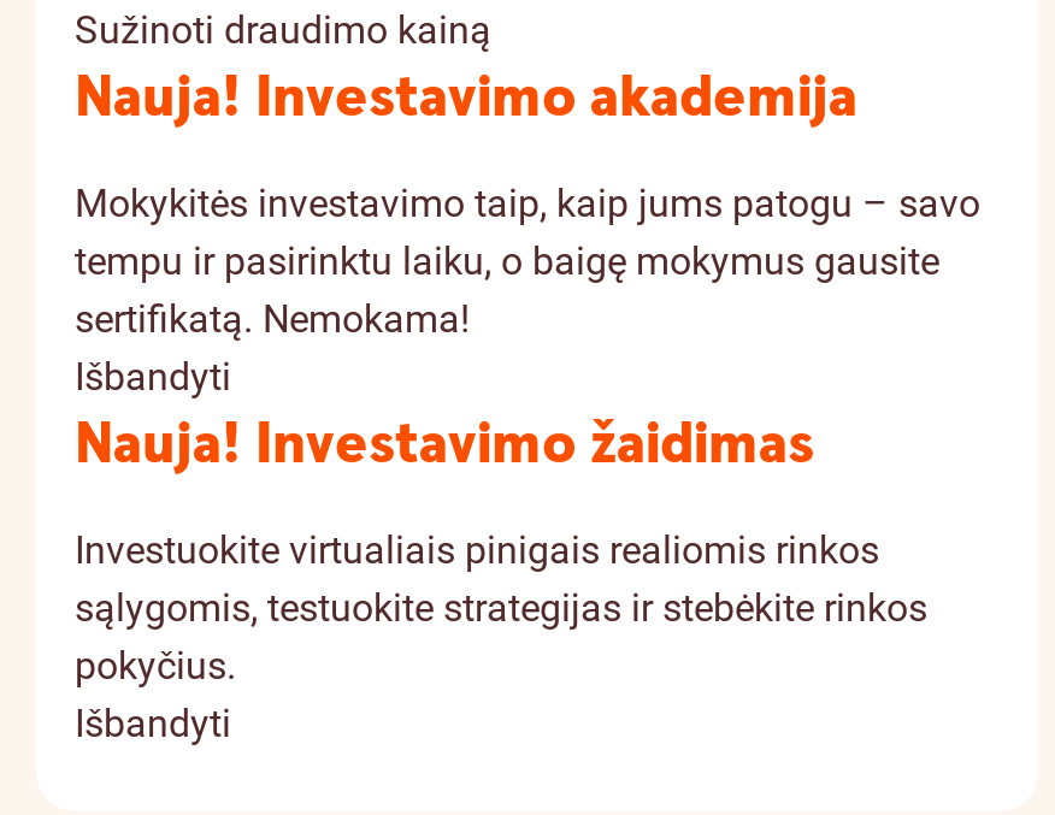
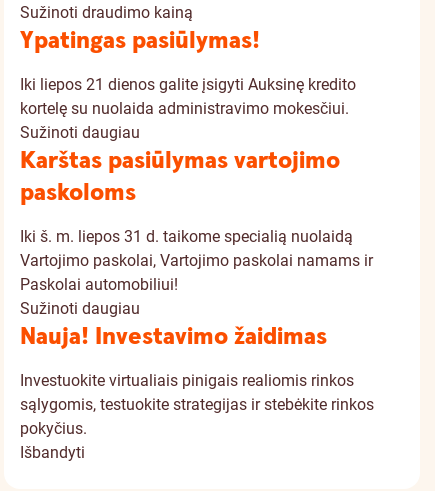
[75,60,980,400] Nauja! Investavimo akademija | Mokykitės investavimo taip, kaip jums patogu – savo | tempu ir pasirinktu laiku, o baigę mokymus gausite | sertifikatą. Nemokama! | Išbandyti -> [20,25,373,318] Ypatingas pasiūlymas! | Iki liepos 21 dienos galite įsigyti Auksinę kredito | kortelę su nuolaida administravimo mokesčiui. | Sužinoti daugiau | Karštas pasiūlymas vartojimo | paskoloms | Iki š. m. liepos 31 d. taikome specialią nuolaidą | Vartojimo paskolai, Vartojimo paskolai namams ir | Paskolai automobiliui! | Sužinoti daugiau

